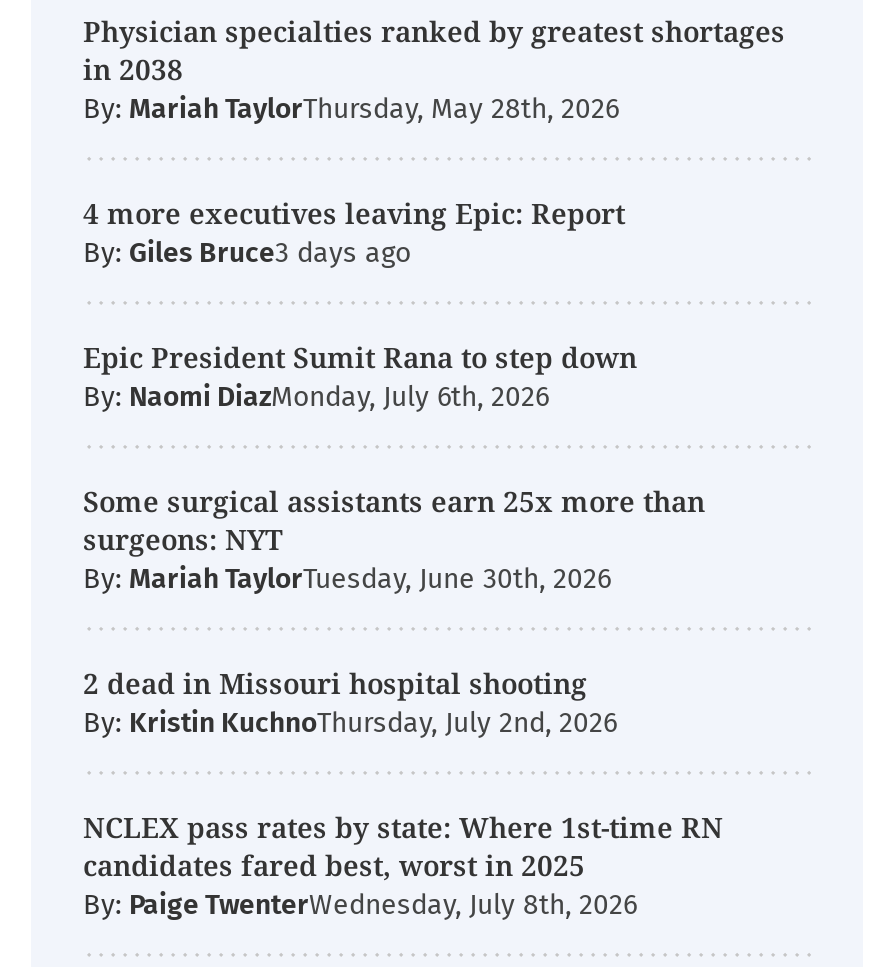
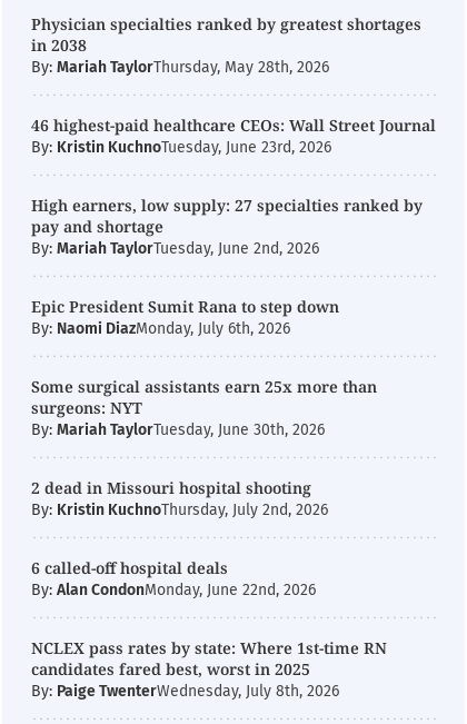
[83,194,625,270] 4 more executives leaving Epic: Report | By: Giles Bruce -> [31,115,436,258] 46 highest-paid healthcare CEOs: Wall Street Journal | By: Kristin KuchnoTuesday, June 23rd, 2026 | High earners, low supply: 27 specialties ranked by | pay and shortage | By: Mariah TaylorTuesday, June 2nd, 2026
none -> [31,557,316,599] 6 called-off hospital deals | By: Alan CondonMonday, June 22nd, 2026

